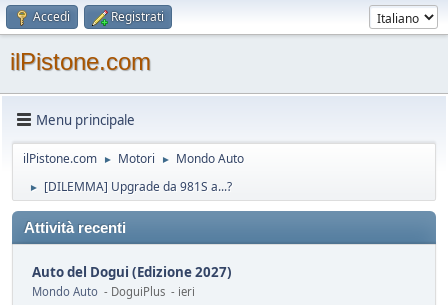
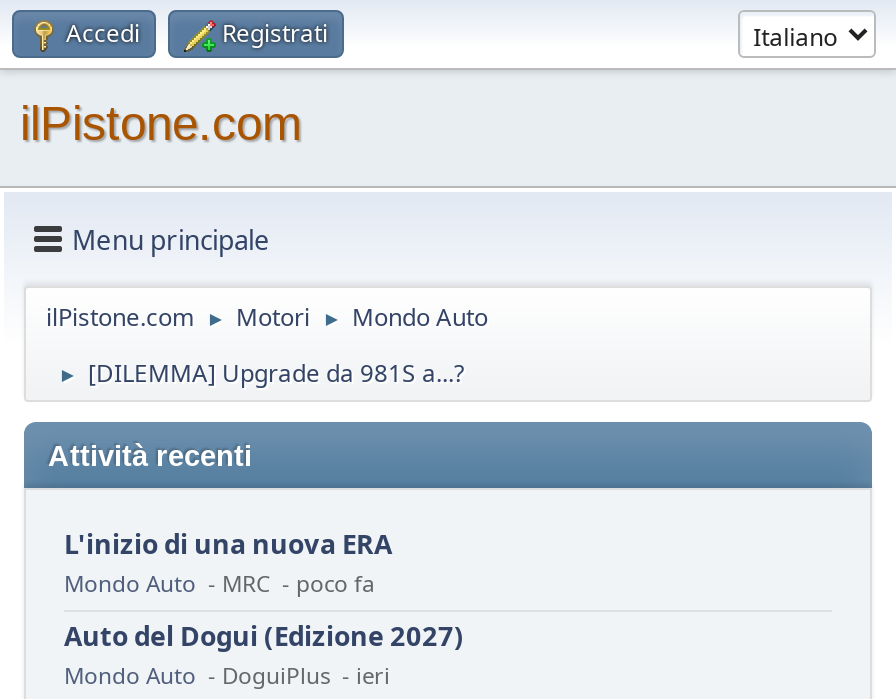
none -> [64,526,392,598] L'inizio di una nuova ERA | Mondo Auto - MRC - poco fa

